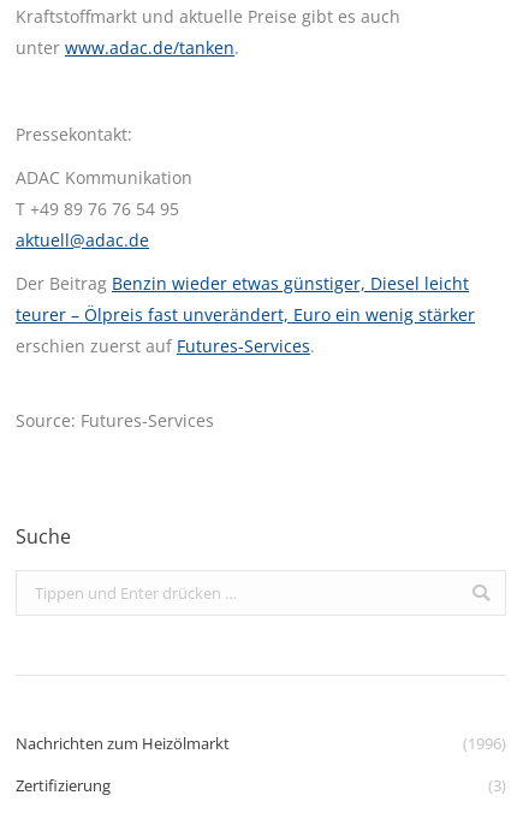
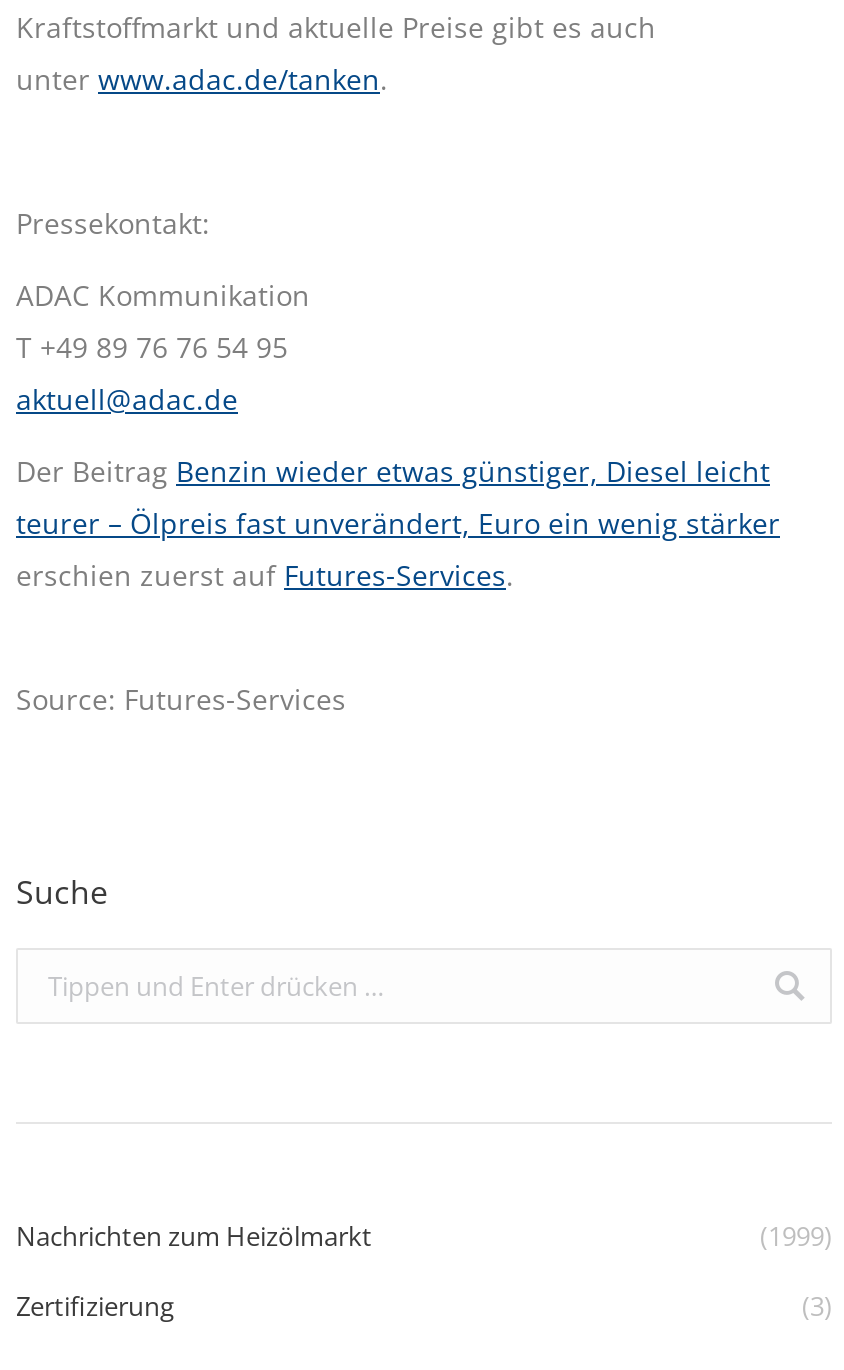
[463,733,506,754] (1996) -> [760,1218,832,1254] (1999)

